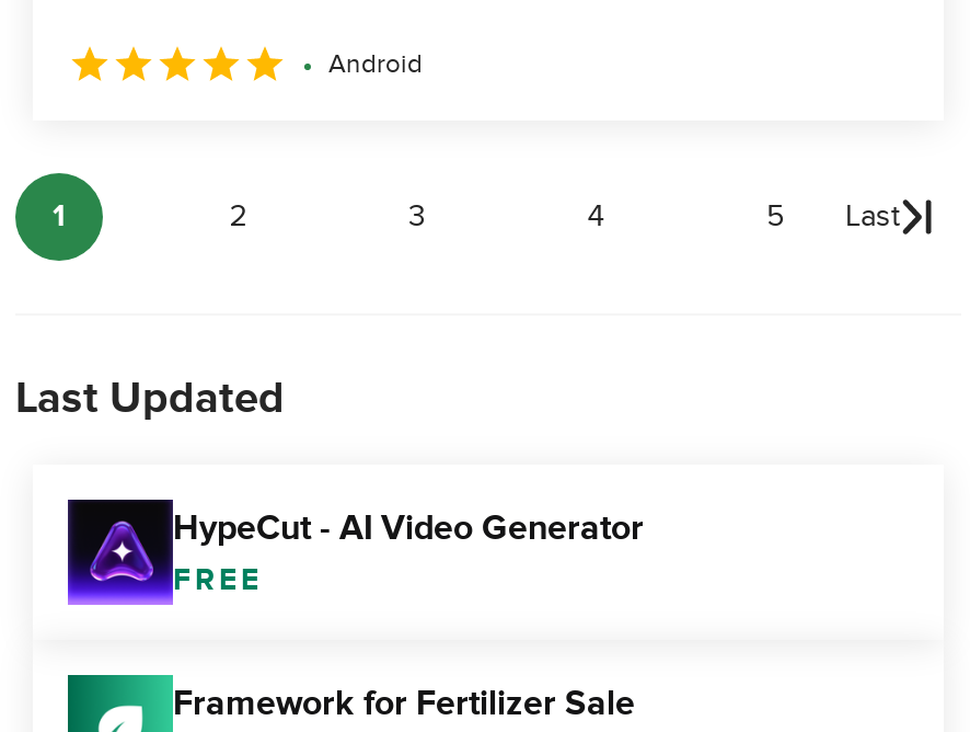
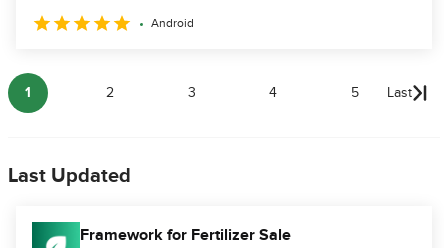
[66,497,644,607] [image] | HypeCut - AI Video Generator | FREE -> none

